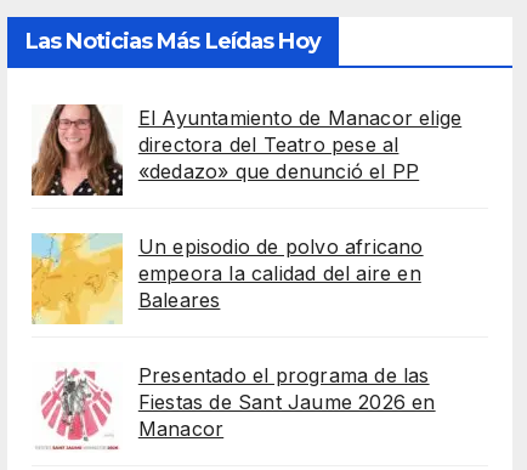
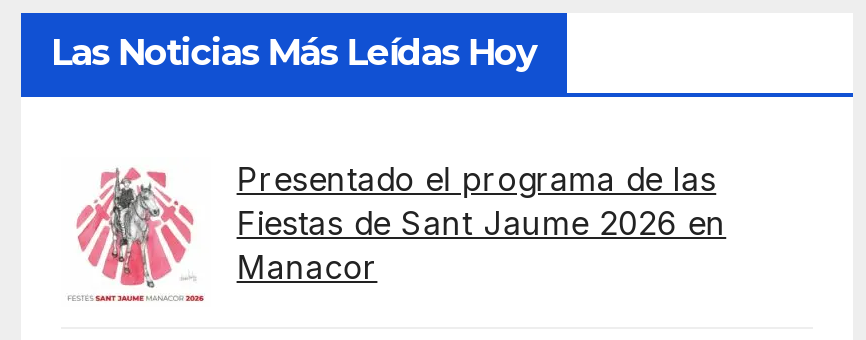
[30,103,462,313] [image] | El Ayuntamiento de Manacor elige | directora del Teatro pese al | «dedazo» que denunció el PP | Un episodio de polvo africano | empeora la calidad del aire en | Baleares -> none
[30,232,123,325] [image] -> none

